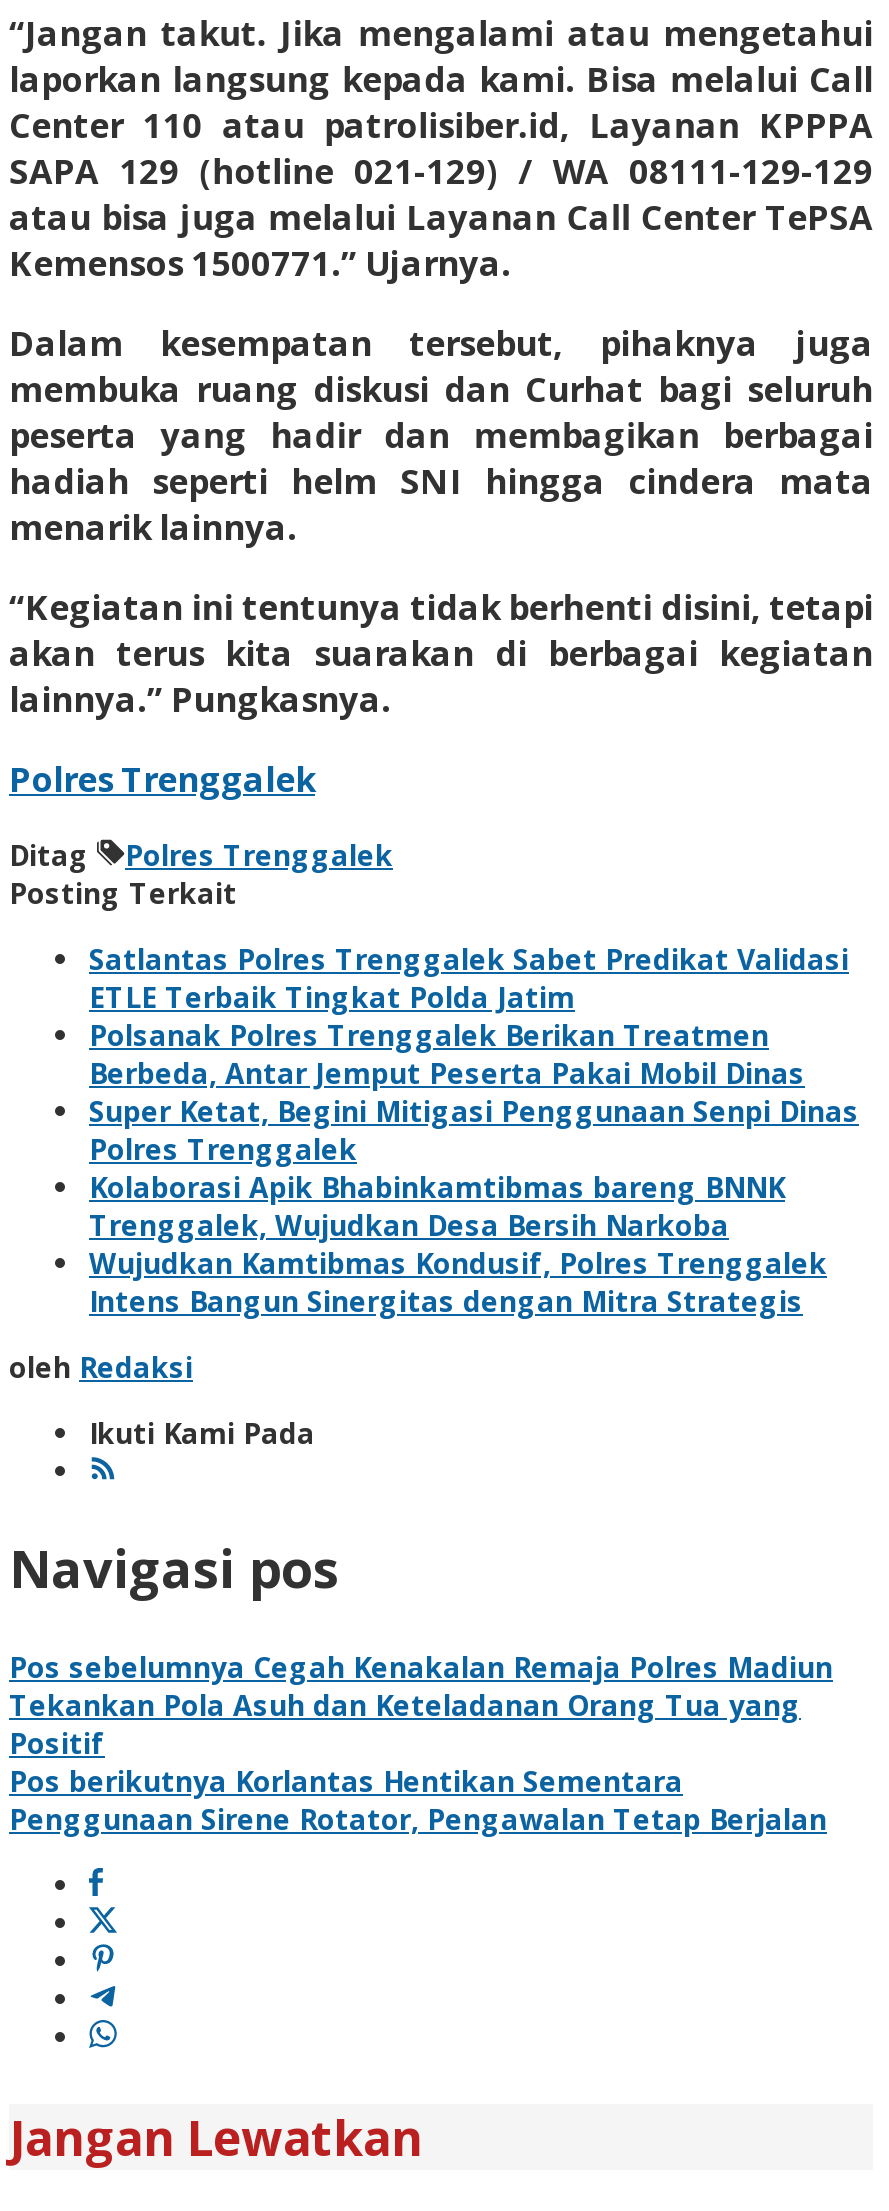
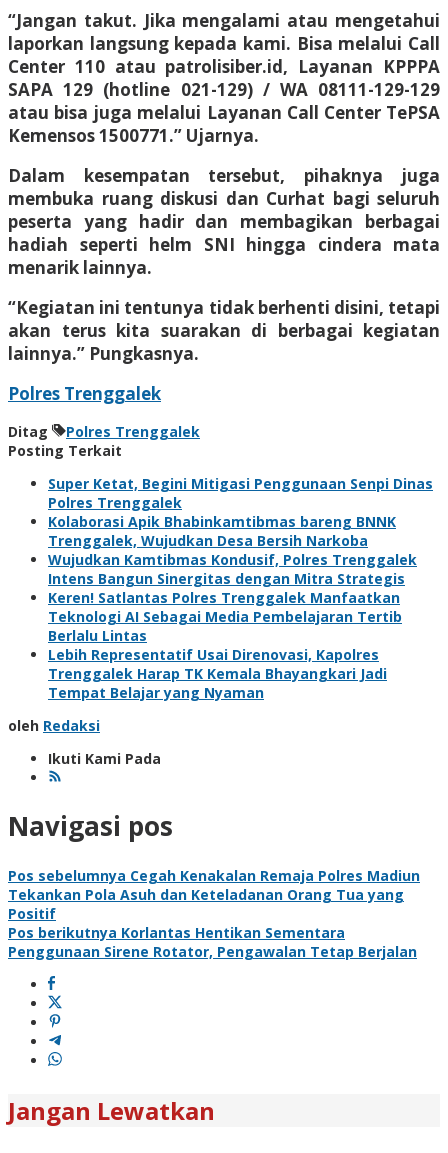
[89,940,849,1092] Satlantas Polres Trenggalek Sabet Predikat Validasi | ETLE Terbaik Tingkat Polda Jatim | Polsanak Polres Trenggalek Berikan Treatmen | Berbeda, Antar Jemput Peserta Pakai Mobil Dinas -> none
moved [89,1092,859,1320] -> [48,474,433,588]: Super Ketat, Begini Mitigasi Penggunaan Senpi Dinas | Polres Trenggalek | Kolaborasi Apik Bhabinkamtibmas bareng BNNK | Trenggalek, Wujudkan Desa Bersih Narkoba | Wujudkan Kamtibmas Kondusif, Polres Trenggalek | Intens Bangun Sinergitas dengan Mitra Strategis
none -> [48,588,402,702] Keren! Satlantas Polres Trenggalek Manfaatkan | Teknologi AI Sebagai Media Pembelajaran Tertib | Berlalu Lintas | Lebih Representatif Usai Direnovasi, Kapolres | Trenggalek Harap TK Kemala Bhayangkari Jadi | Tempat Belajar yang Nyaman

